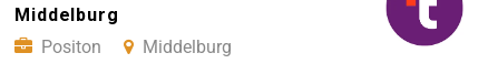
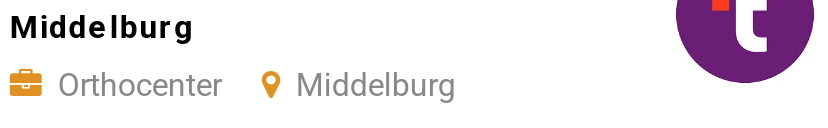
[42,37,102,58] Positon -> [58,67,222,105] Orthocenter

